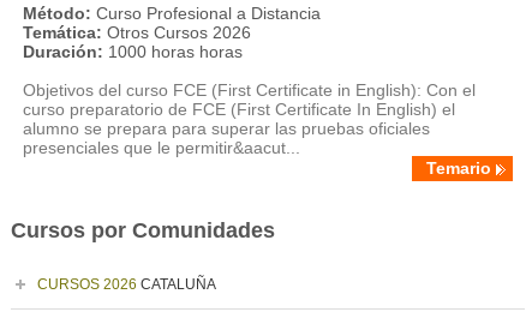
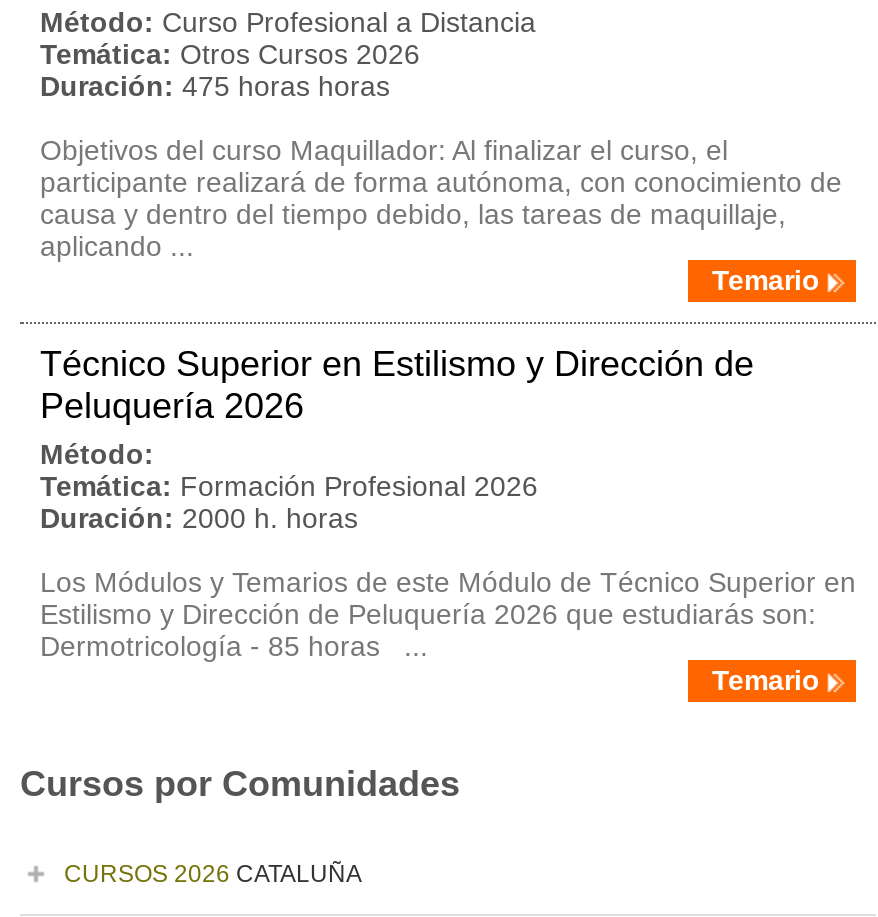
[23,42,476,157] Duración: 1000 horas horas | Objetivos del curso FCE (First Certificate in English): Con el | curso preparatorio de FCE (First Certificate In English) el | alumno se prepara para superar las pruebas oficiales | presenciales que le permitir&aacut... -> [40,70,856,662] Duración: 475 horas horas | Objetivos del curso Maquillador: Al finalizar el curso, el | participante realizará de forma autónoma, con conocimiento de | causa y dentro del tiempo debido, las tareas de maquillaje, | aplicando ... | Temario | Técnico Superior en Estilismo y Dirección de | Peluquería 2026 | Método: | Temática: Formación Profesional 2026 | Duración: 2000 h. horas | Los Módulos y Temarios de este Módulo de Técnico Superior en | Estilismo y Dirección de Peluquería 2026 que estudiarás son: | Dermotricología - 85 horas ...

